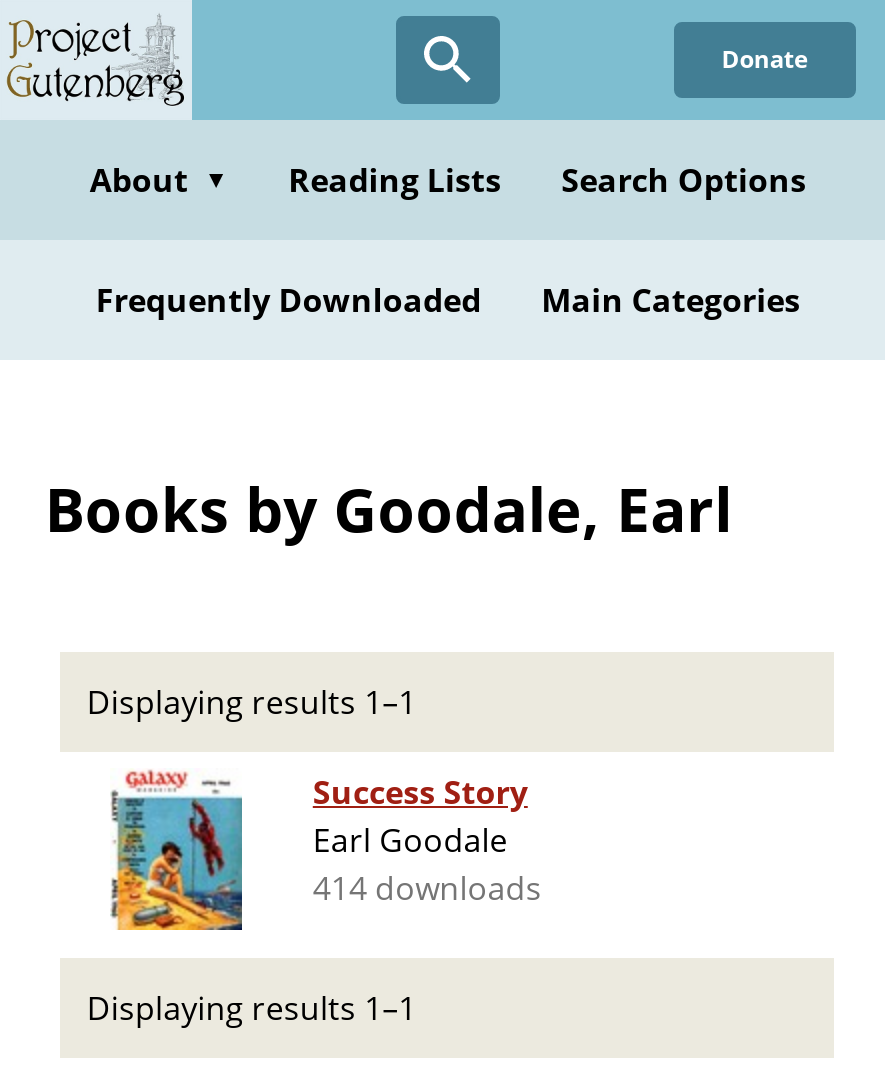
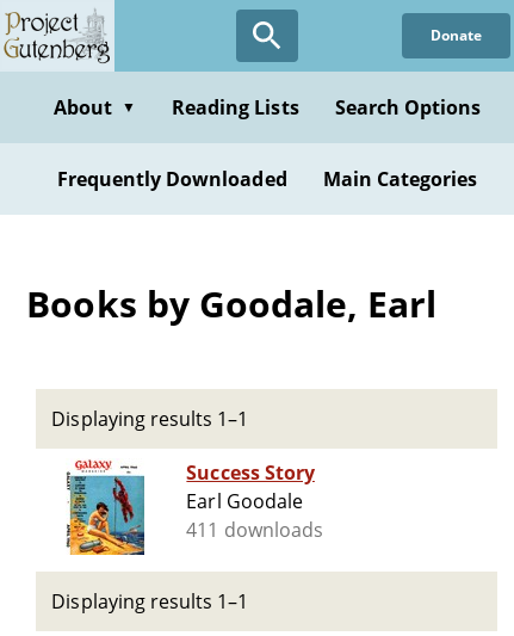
[313,866,542,910] 414 downloads -> [187,517,323,543] 411 downloads

